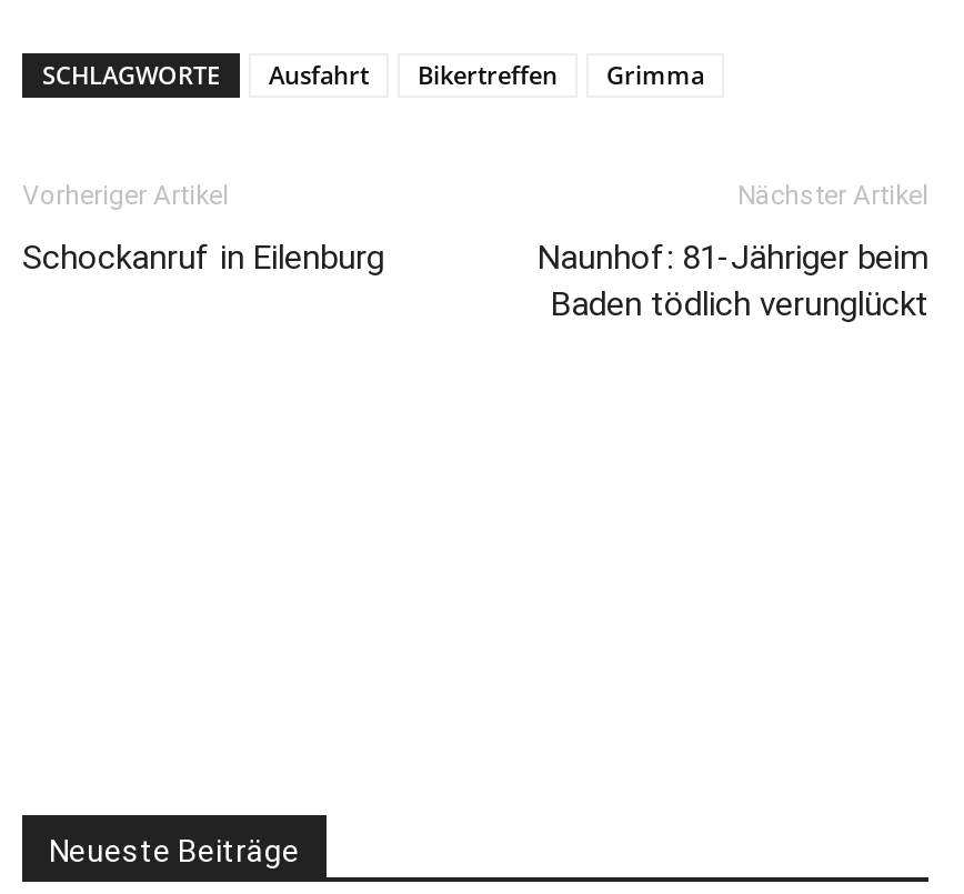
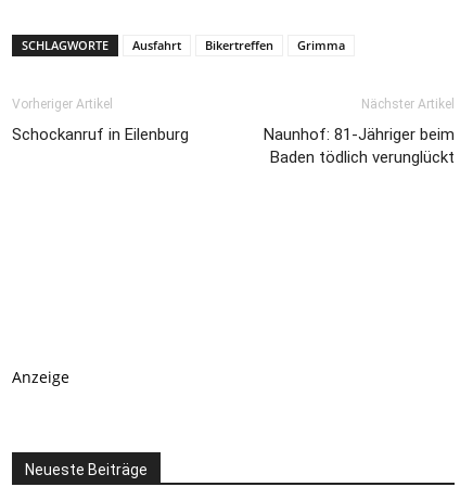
none -> [12,366,69,387] Anzeige

